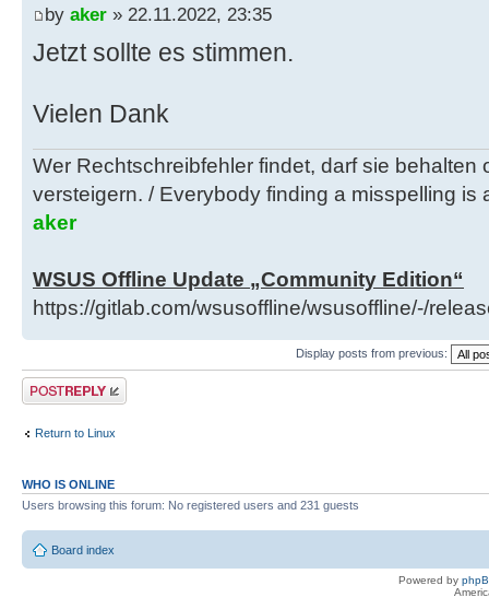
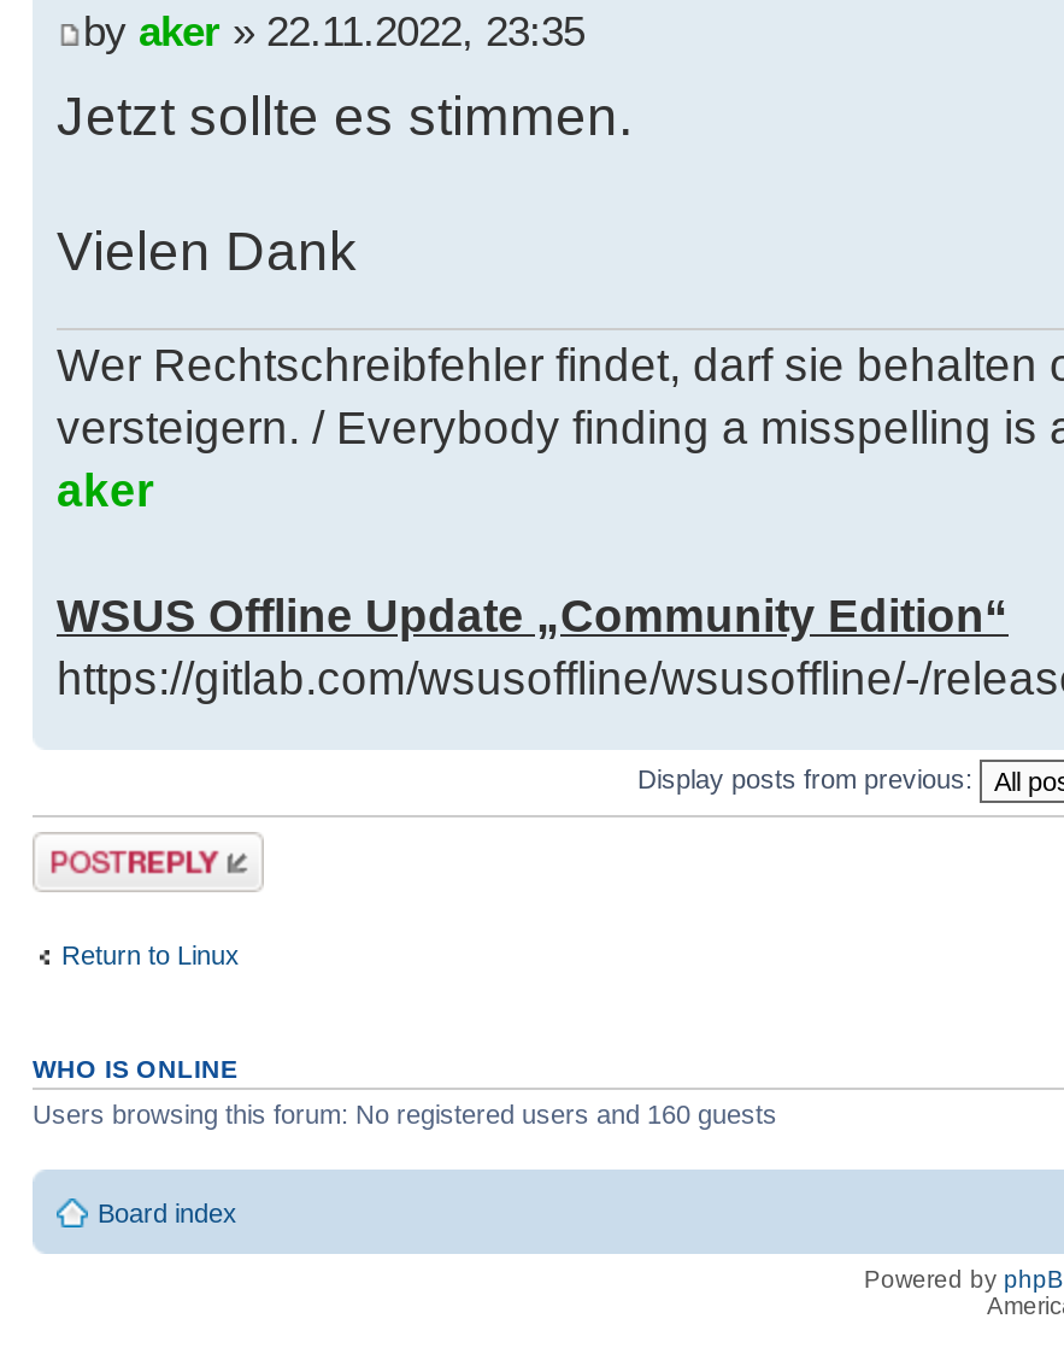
[22,498,359,511] Users browsing this forum: No registered users and 231 guests -> [33,1099,777,1128] Users browsing this forum: No registered users and 160 guests

